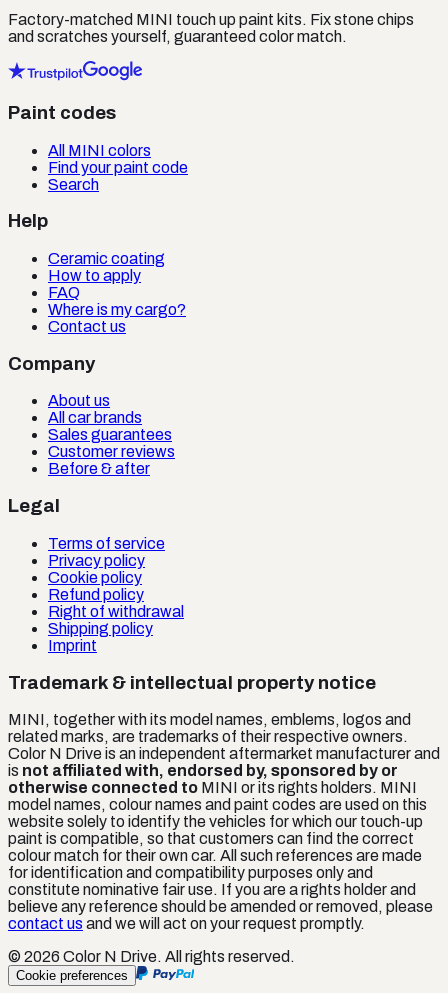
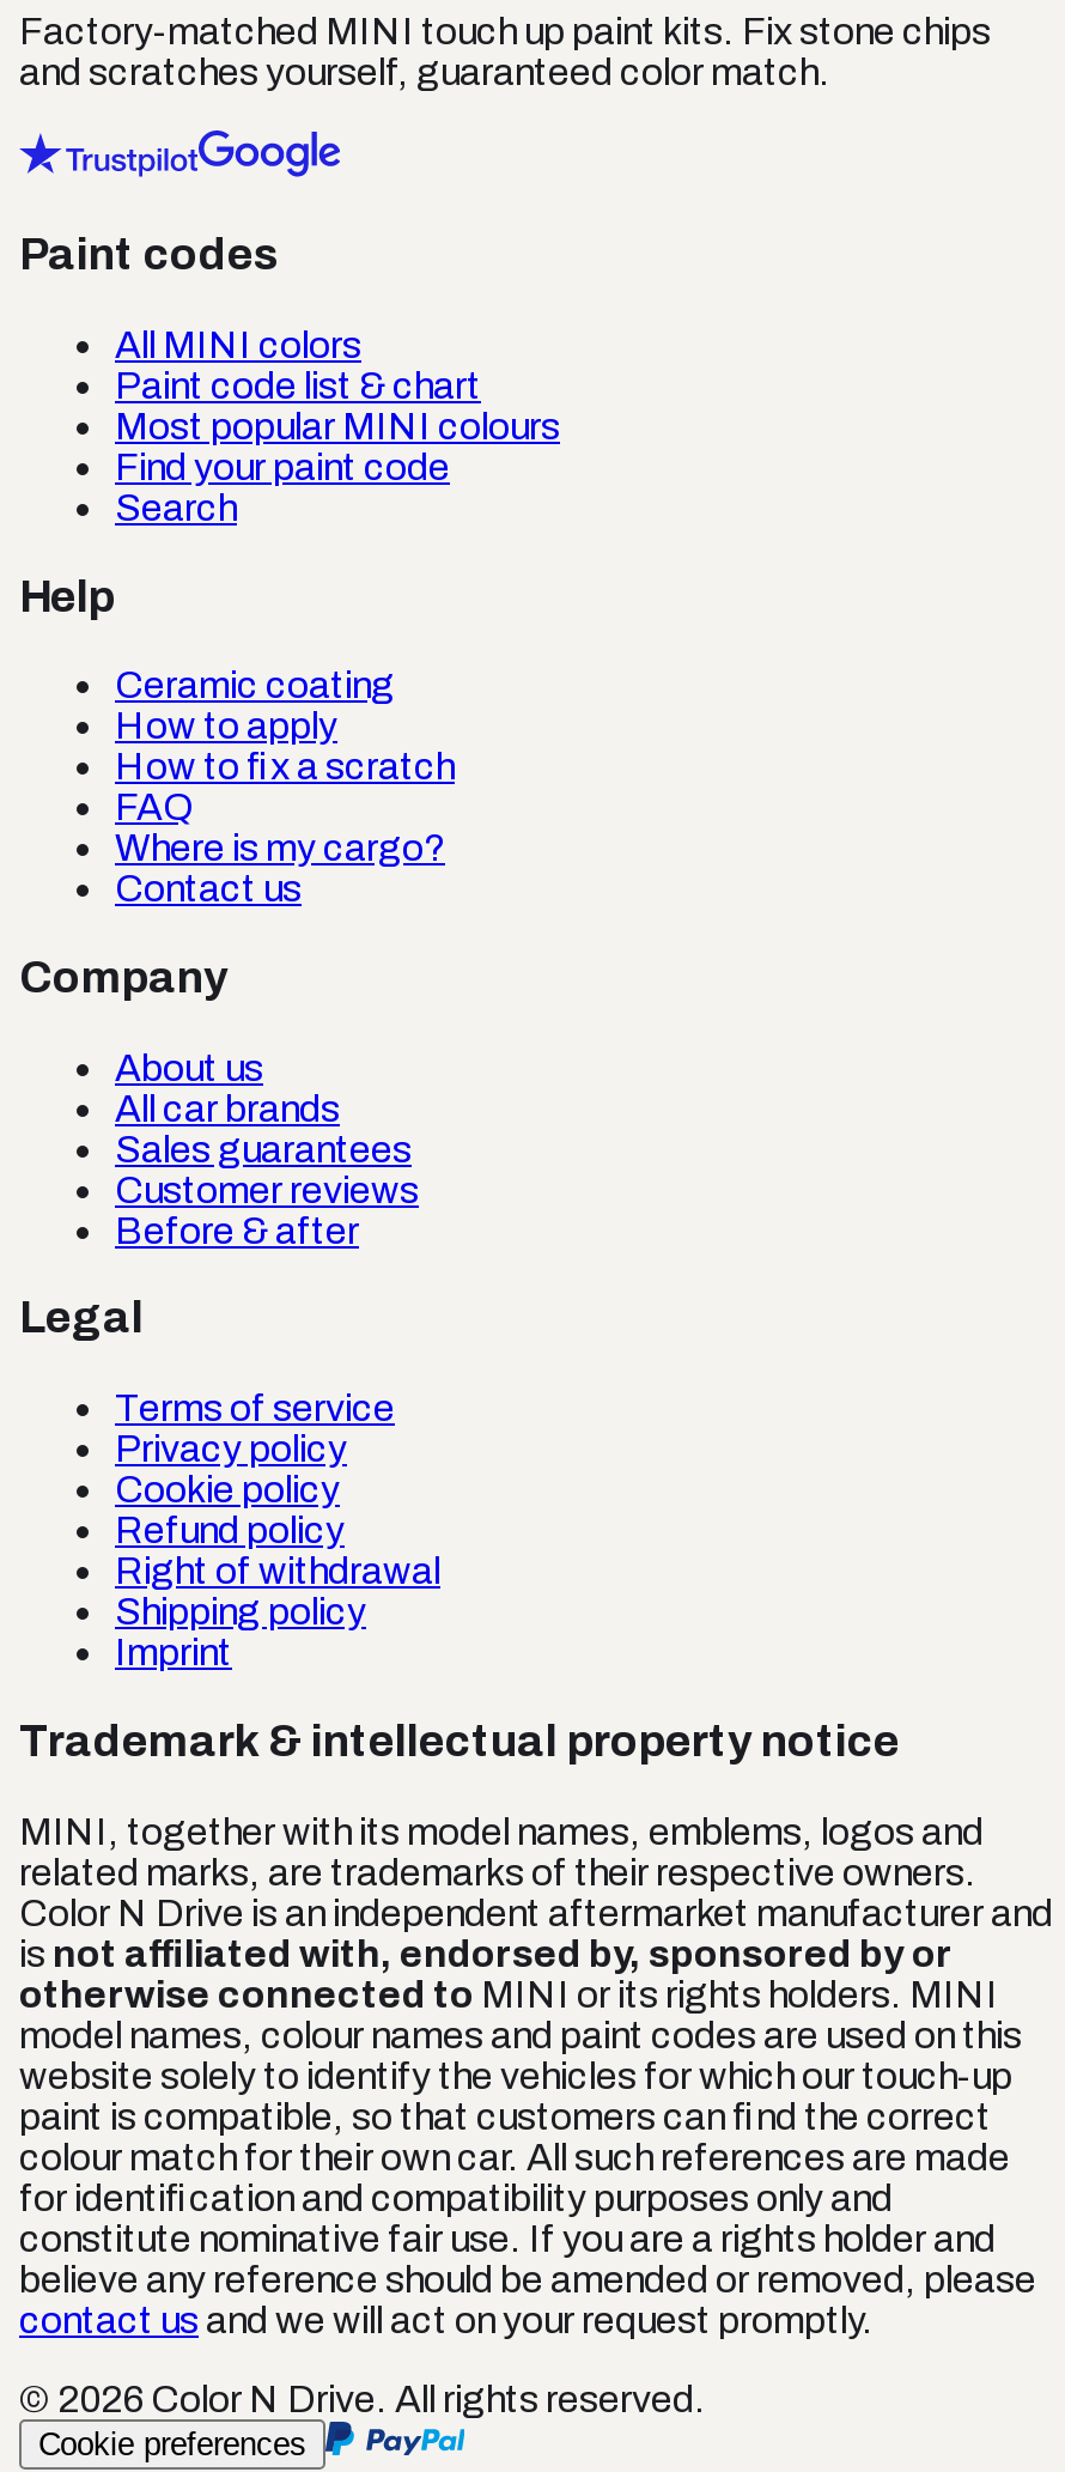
none -> [115,364,560,446] Paint code list & chart | Most popular MINI colours
none -> [115,746,455,786] How to fix a scratch

